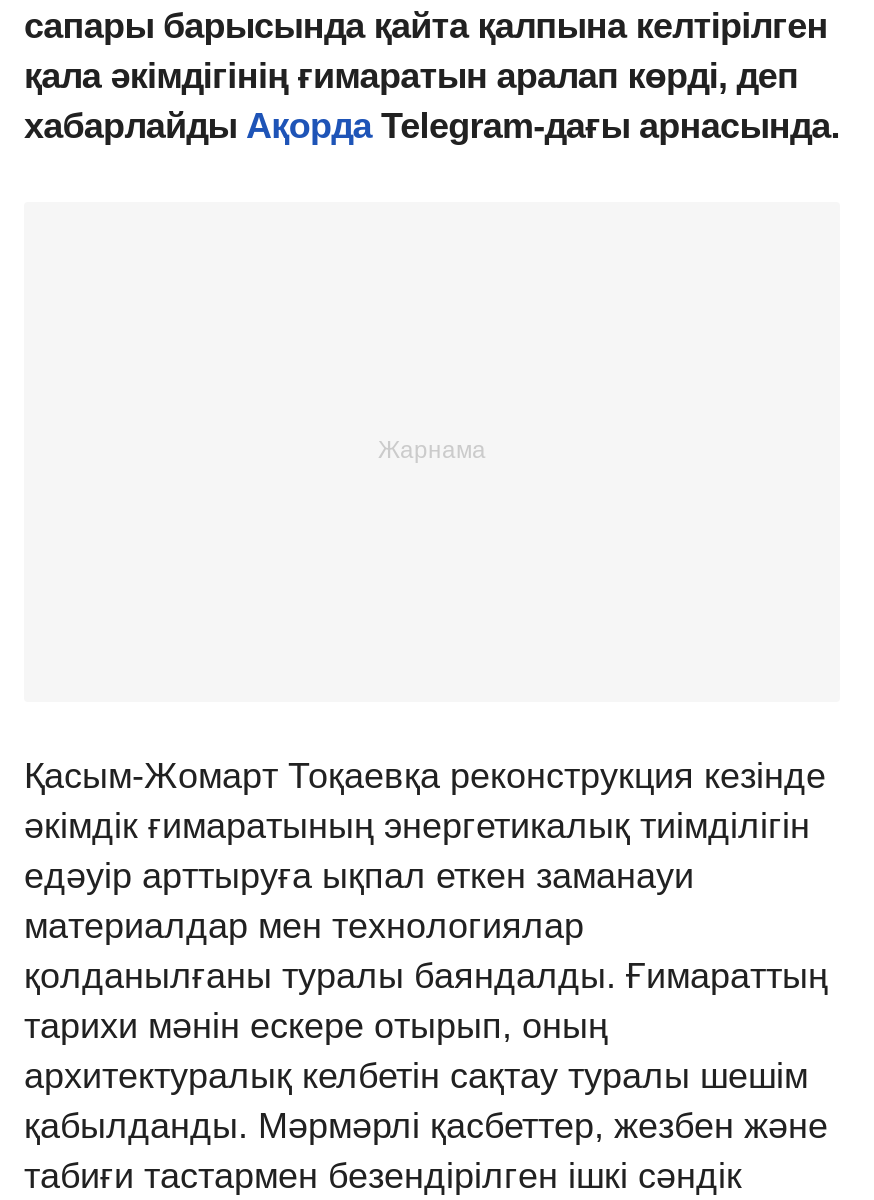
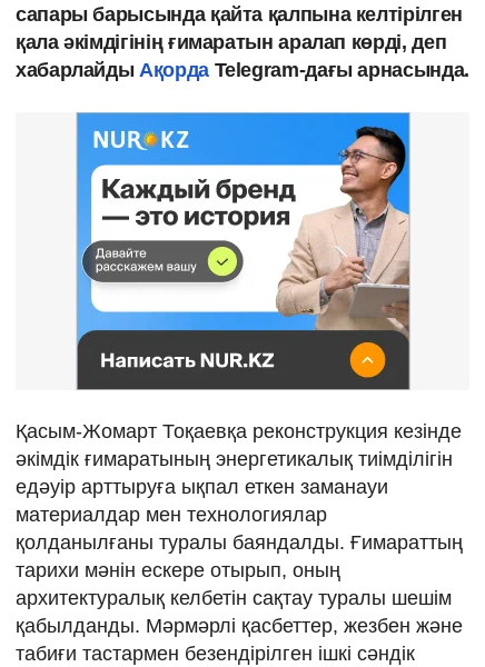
none -> [76,111,410,390] [image]

